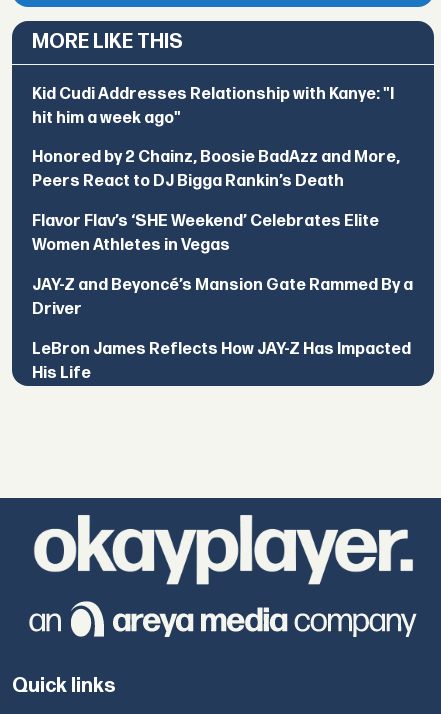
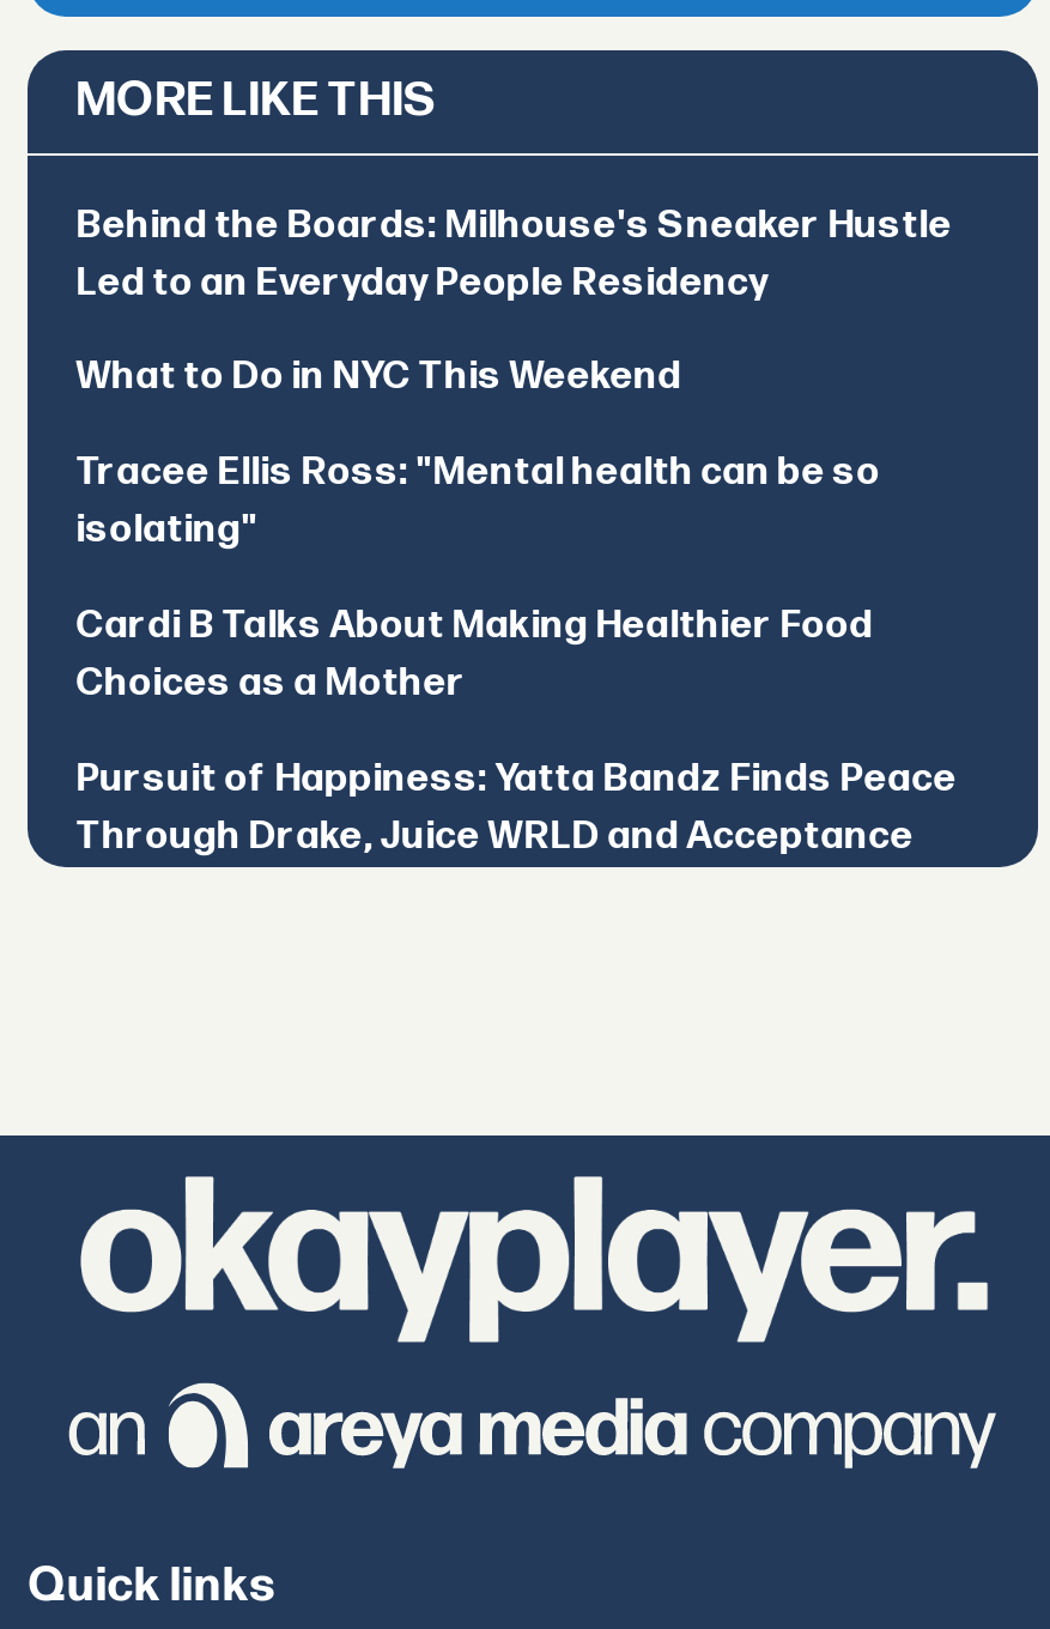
[32,84,394,127] Kid Cudi Addresses Relationship with Kanye: "I | hit him a week ago" -> [76,202,952,305] Behind the Boards: Milhouse's Sneaker Hustle | Led to an Everyday People Residency
[32,148,400,191] Honored by 2 Chainz, Boosie BadAzz and More, | Peers React to DJ Bigga Rankin’s Death -> [76,356,682,401] What to Do in NYC This Weekend
[32,212,379,255] Flavor Flav’s ‘SHE Weekend’ Celebrates Elite | Women Athletes in Vegas -> [76,451,880,554] Tracee Ellis Ross: "Mental health can be so | isolating"
[32,276,413,319] JAY-Z and Beyoncé’s Mansion Gate Rammed By a | Driver -> [76,604,873,707] Cardi B Talks About Making Healthier Food | Choices as a Mother
[32,340,411,383] LeBron James Reflects How JAY-Z Has Impacted | His Life -> [76,758,957,861] Pursuit of Happiness: Yatta Bandz Finds Peace | Through Drake, Juice WRLD and Acceptance

